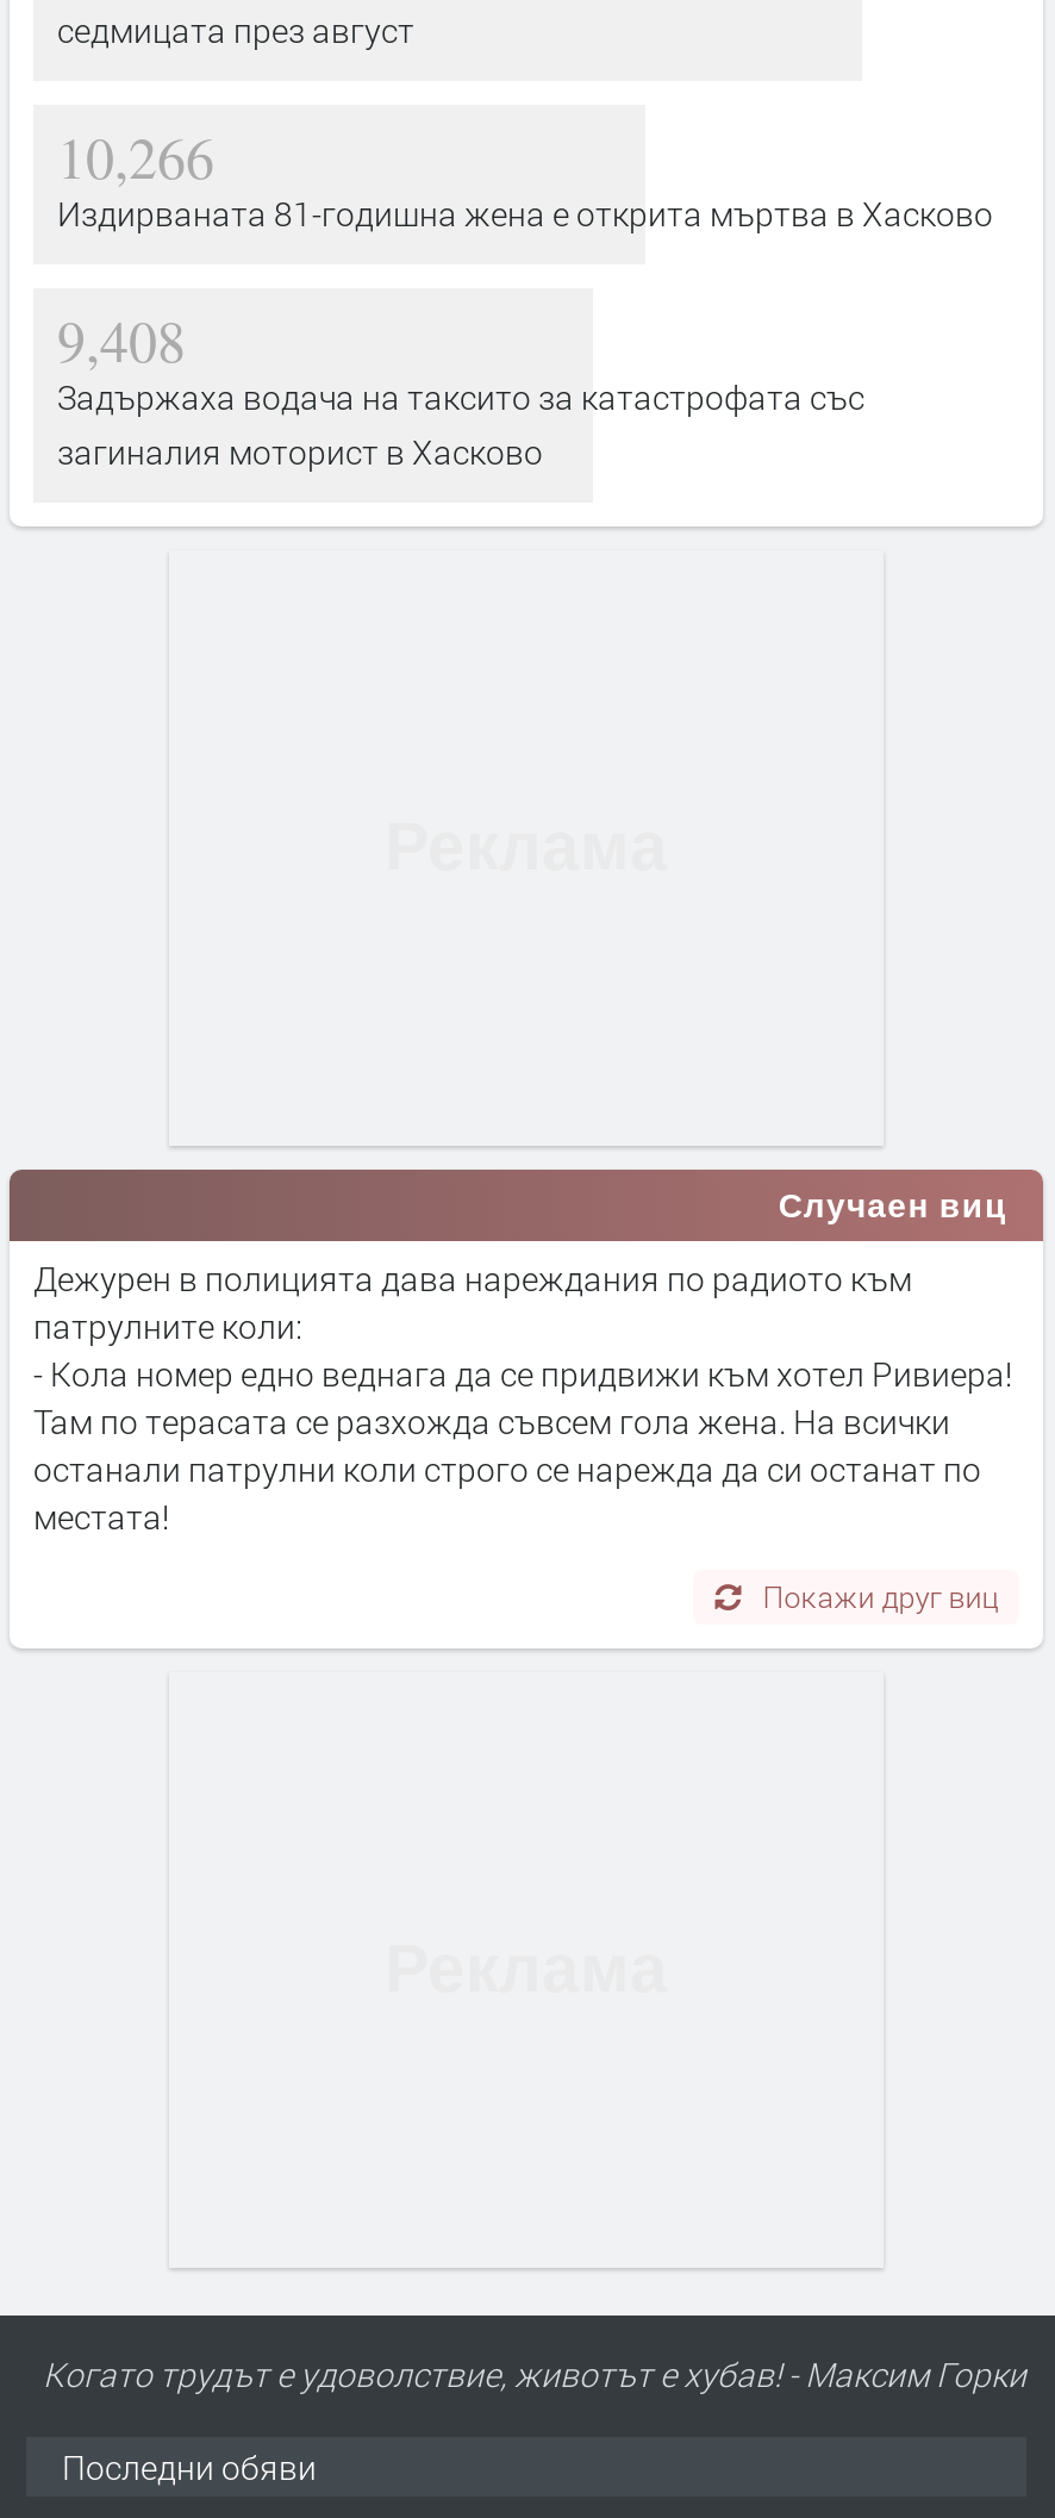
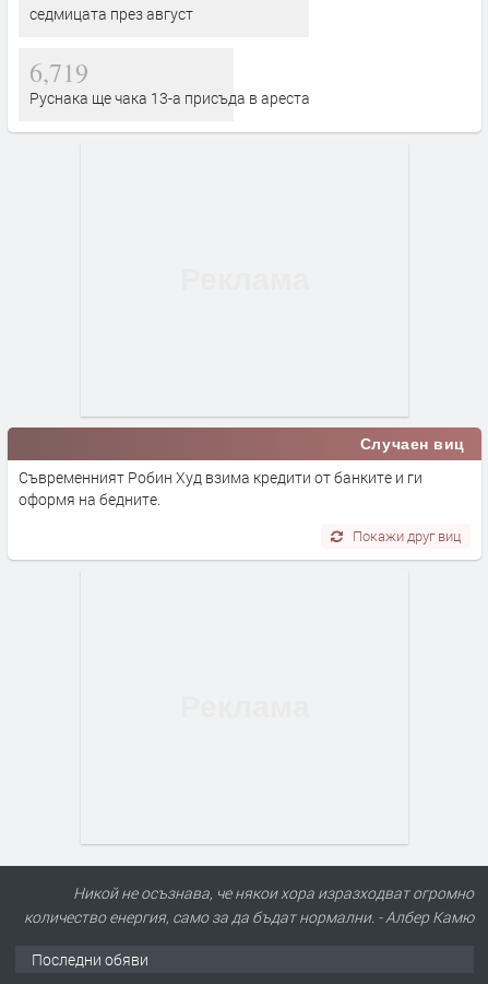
[57,119,993,474] 10,266 | Издирваната 81-годишна жена е открита мъртва в Хасково | 9,408 | Задържаха водача на таксито за катастрофата със | загиналия моторист в Хасково -> [29,55,310,108] 6,719 | Руснака ще чака 13-а присъда в ареста
[33,1255,1012,1539] Дежурен в полицията дава нареждания по радиото към | патрулните коли: | - Кола номер едно веднага да се придвижи към хотел Ривиера! | Там по терасата се разхожда съвсем гола жена. На всички | останали патрулни коли строго се нарежда да си останат по | местата! -> [19,467,422,509] Съвременният Робин Худ взима кредити от банките и ги | оформя на бедните.
moved [763,1577,998,1615] -> [353,527,461,544]: Покажи друг виц
[43,2351,1026,2397] Когато трудът е удоволствие, животът е хубав! - Максим Горки -> [24,882,474,927] Никой не осъзнава, че някои хора изразходват огромно | количество енергия, само за да бъдат нормални. - Албер Камю

